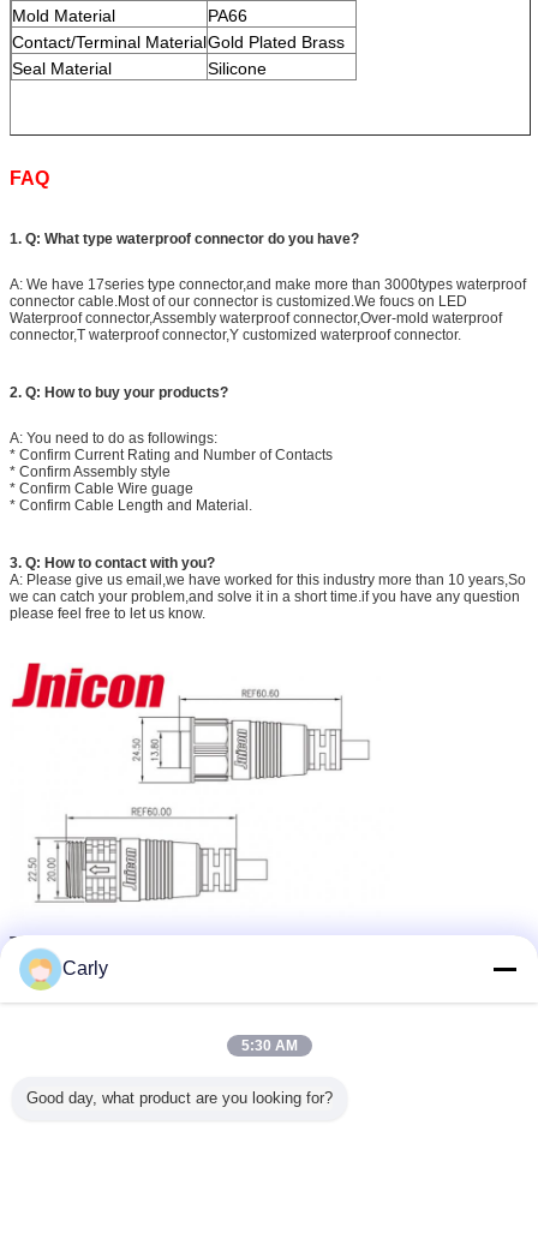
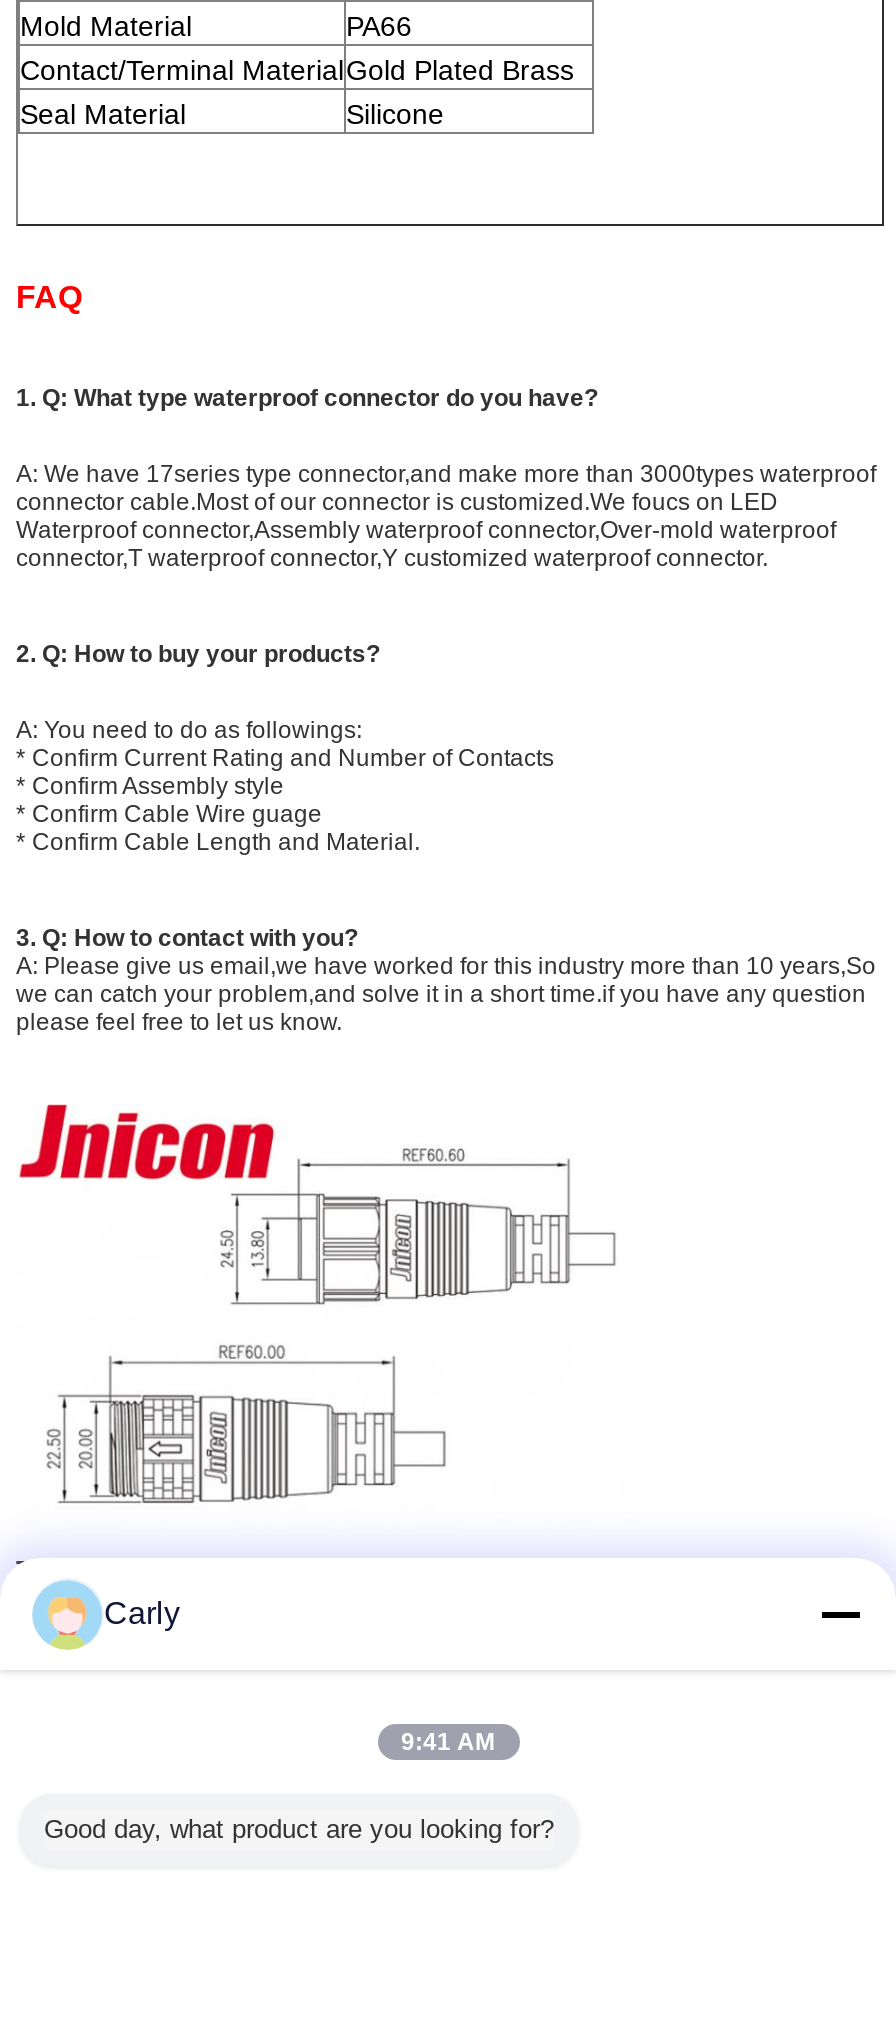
[241,1037,297,1054] 5:30 AM -> [401,1728,495,1756] 9:41 AM

